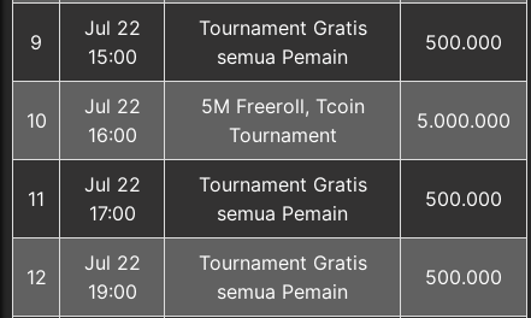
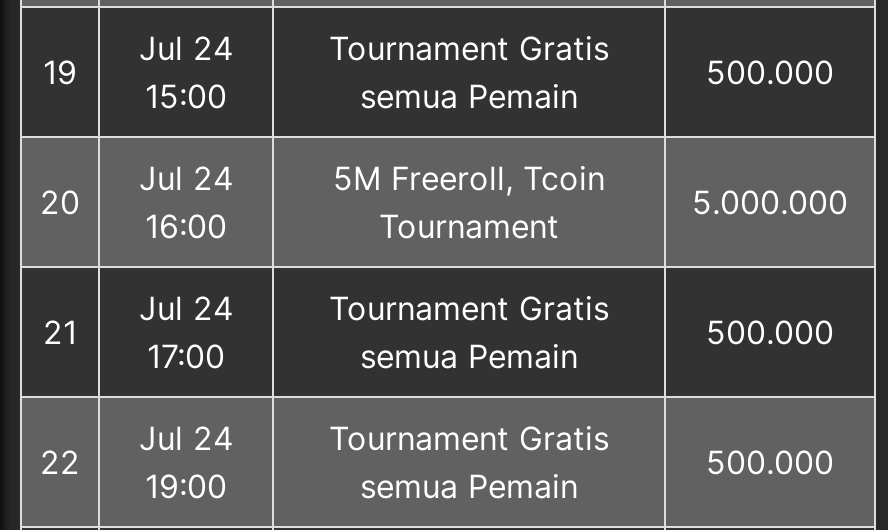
[84,16,140,40] Jul 22 -> [139,28,233,68] Jul 24
[30,30,42,54] 9 -> [43,52,77,92] 19
[84,94,140,118] Jul 22 -> [139,158,233,198] Jul 24
[26,108,46,132] 10 -> [40,182,80,222] 20
[84,172,140,196] Jul 22 -> [139,288,233,328] Jul 24
[28,187,45,211] 11 -> [43,312,77,352] 21
[84,251,140,275] Jul 22 -> [139,418,233,458] Jul 24
[26,265,46,289] 12 -> [40,442,80,482] 22

